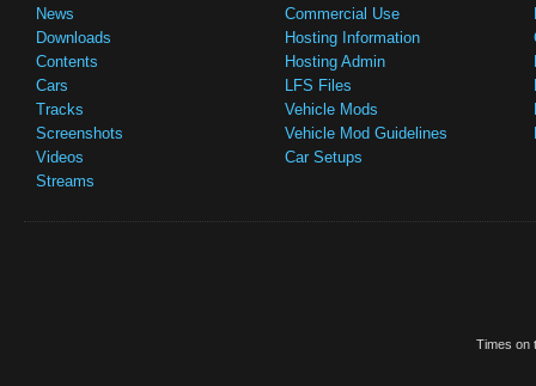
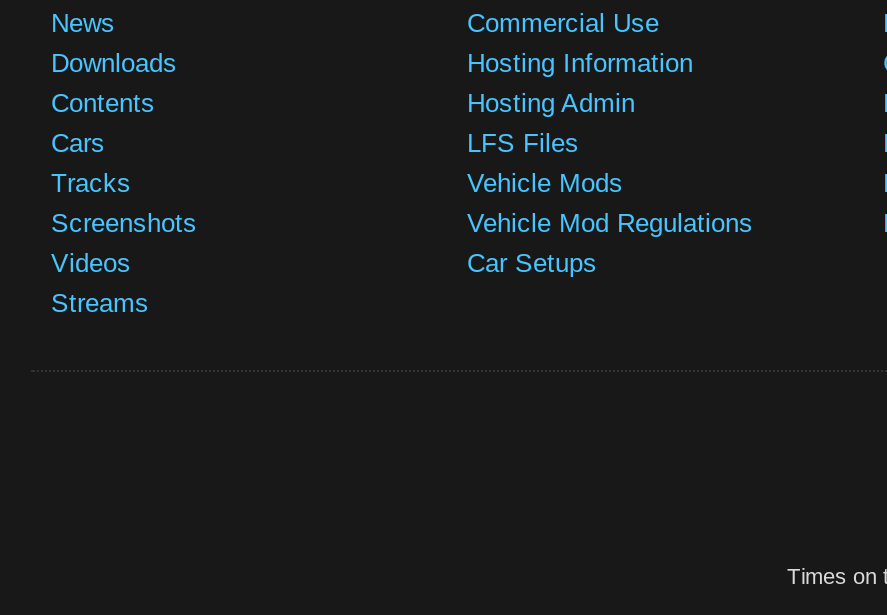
[285,124,447,142] Vehicle Mod Guidelines -> [467,208,753,238] Vehicle Mod Regulations

